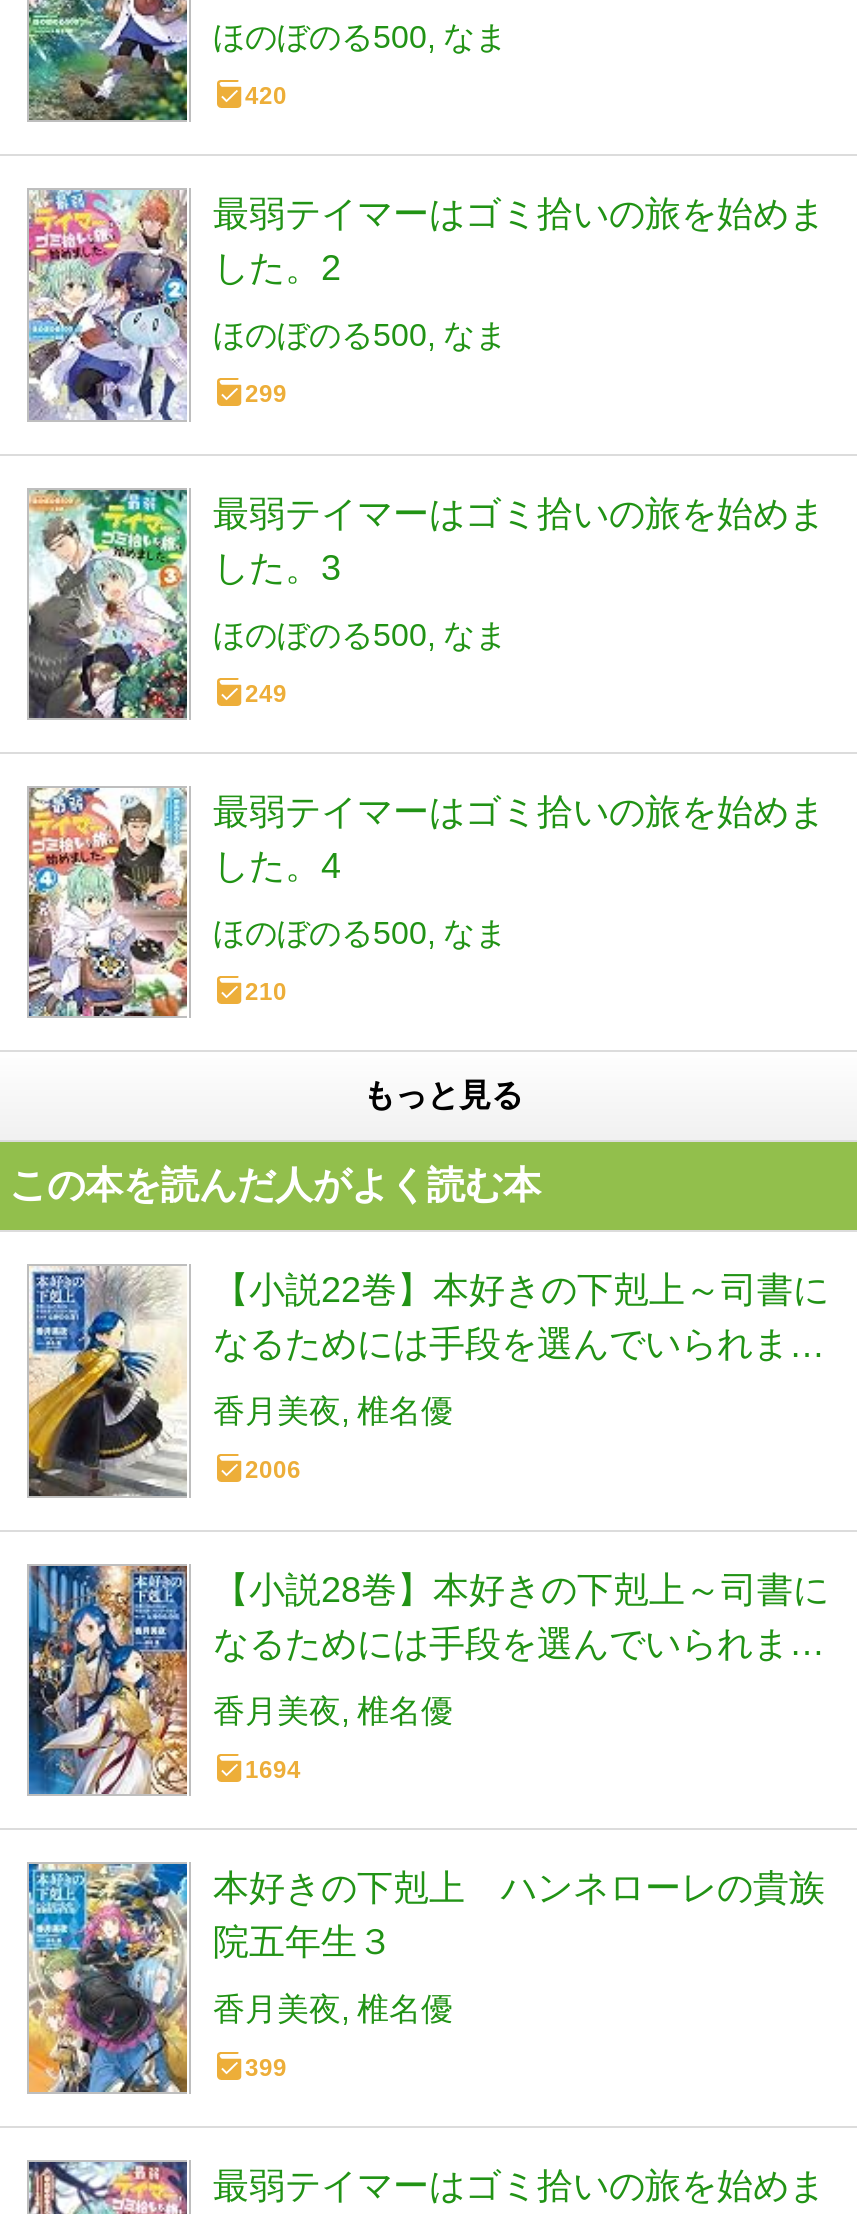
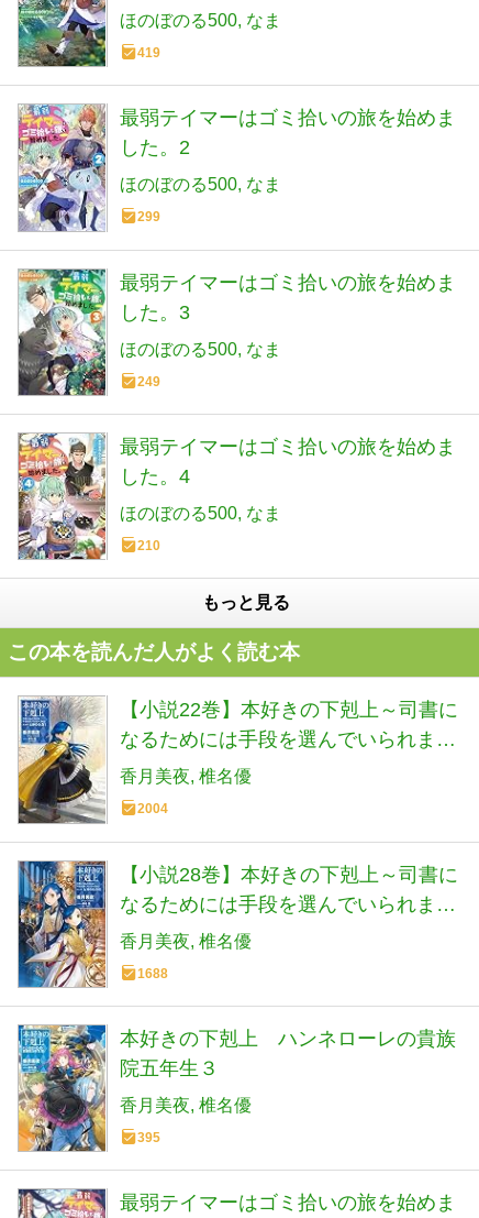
[245,82,287,110] 420 -> [137,45,160,61] 419
[245,1456,301,1484] 2006 -> [137,801,168,817] 2004
[245,1755,301,1783] 1694 -> [137,965,168,981] 1688
[245,2054,287,2082] 399 -> [137,1130,160,1145] 395

